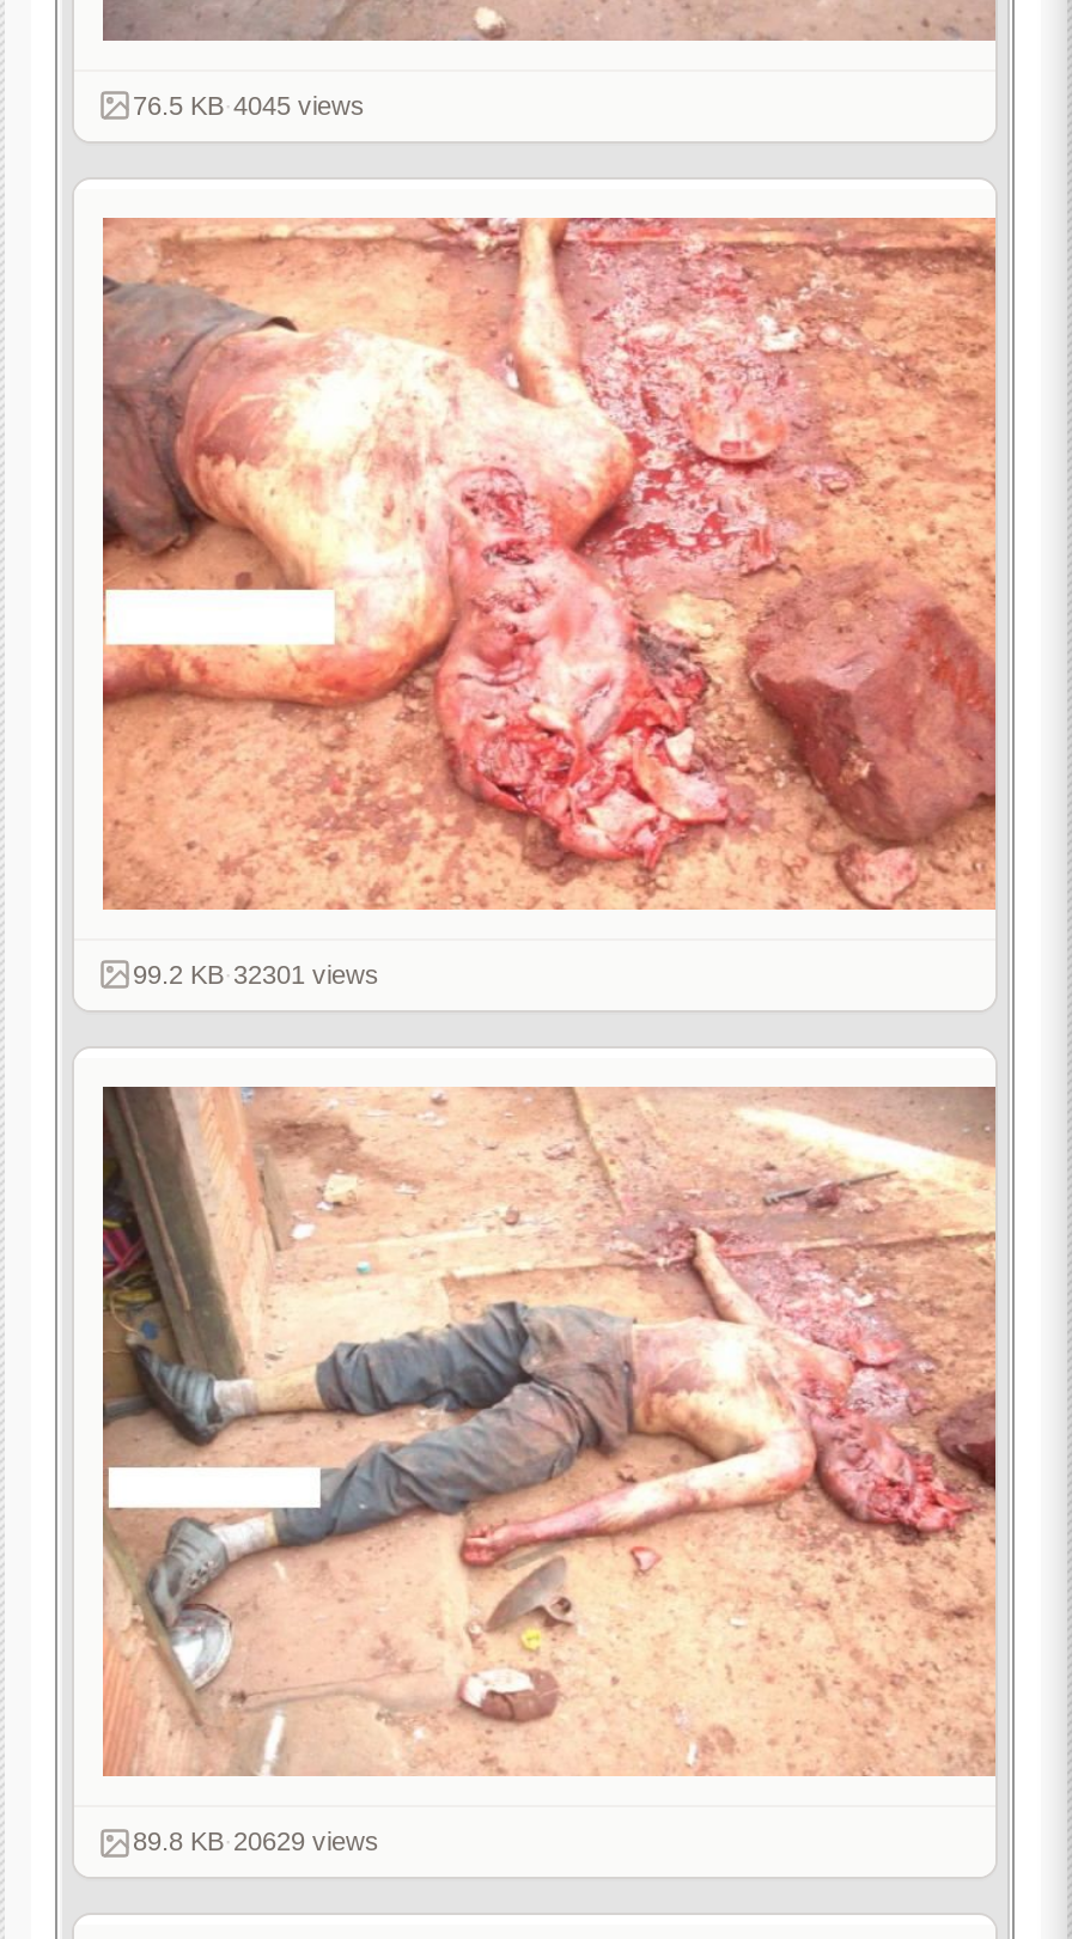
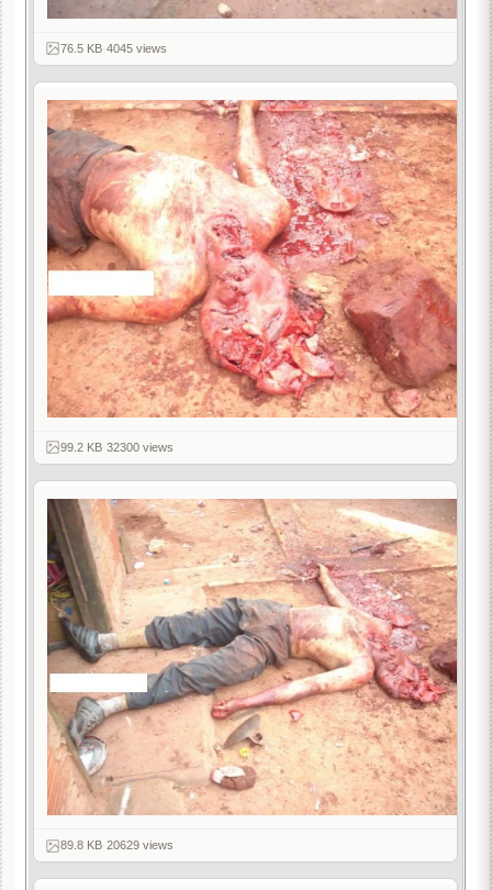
[133,959,379,988] 99.2 KB · 32301 views -> [61,440,174,453] 99.2 KB · 32300 views

